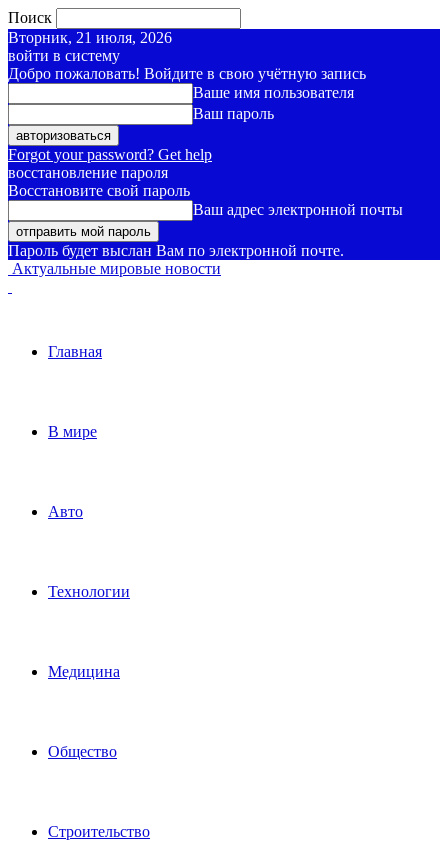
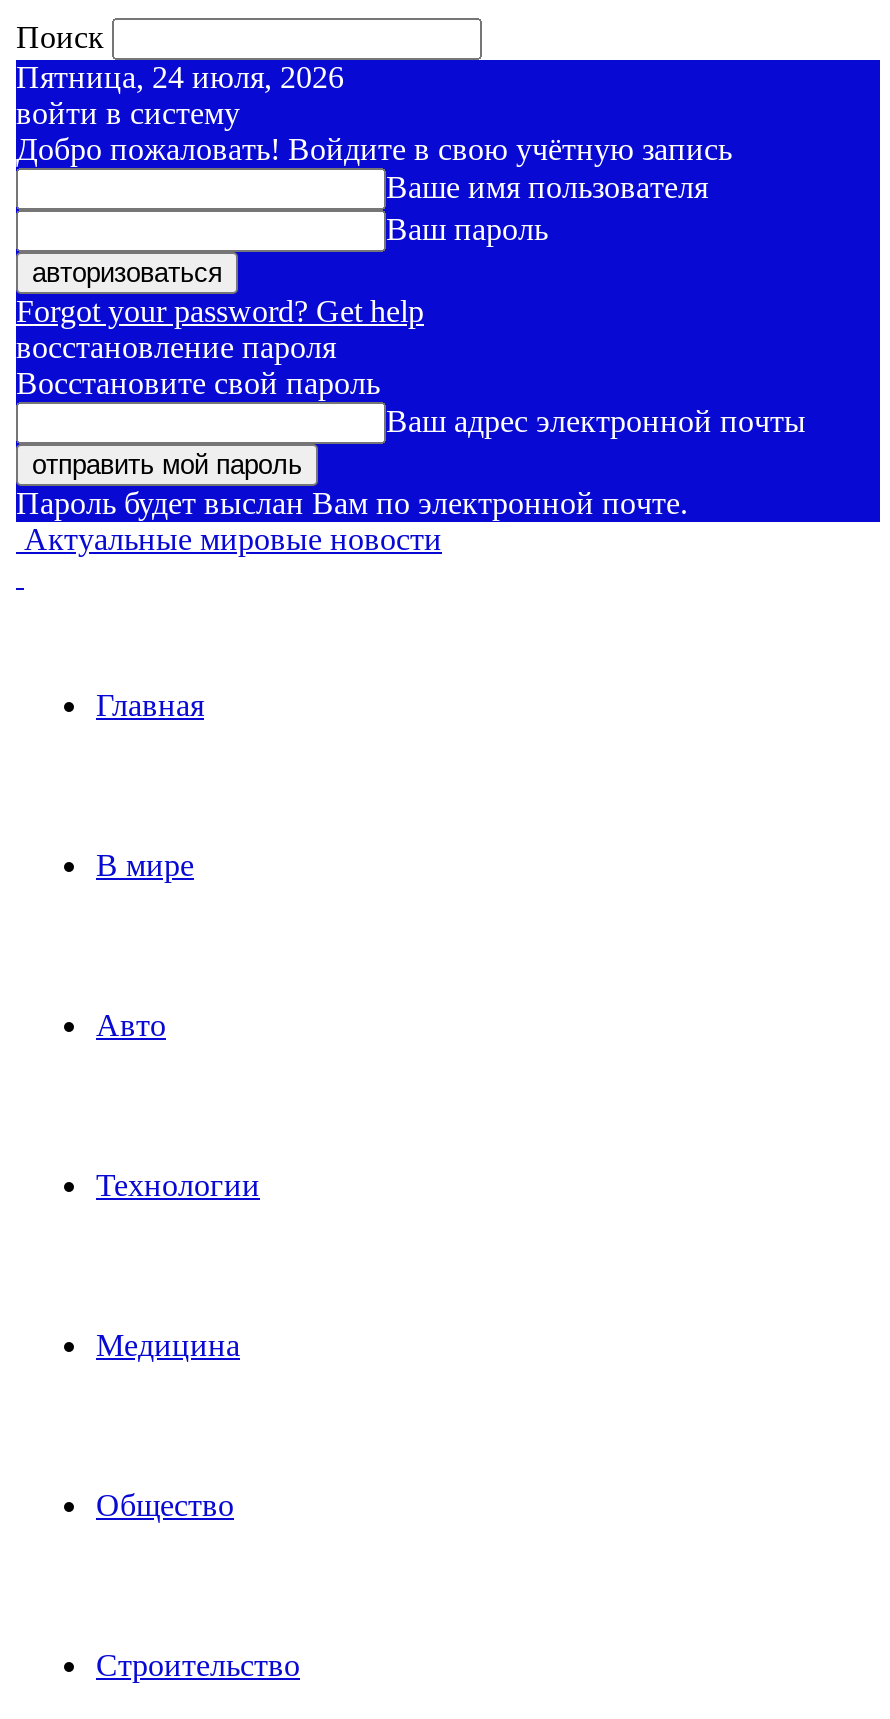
[8,29,172,46] Вторник, 21 июля, 2026 -> [16,60,344,94] Пятница, 24 июля, 2026

